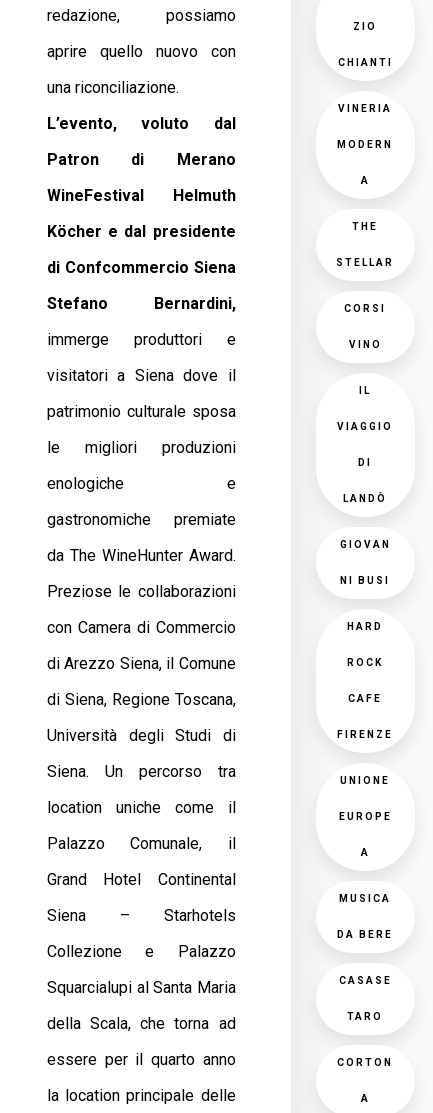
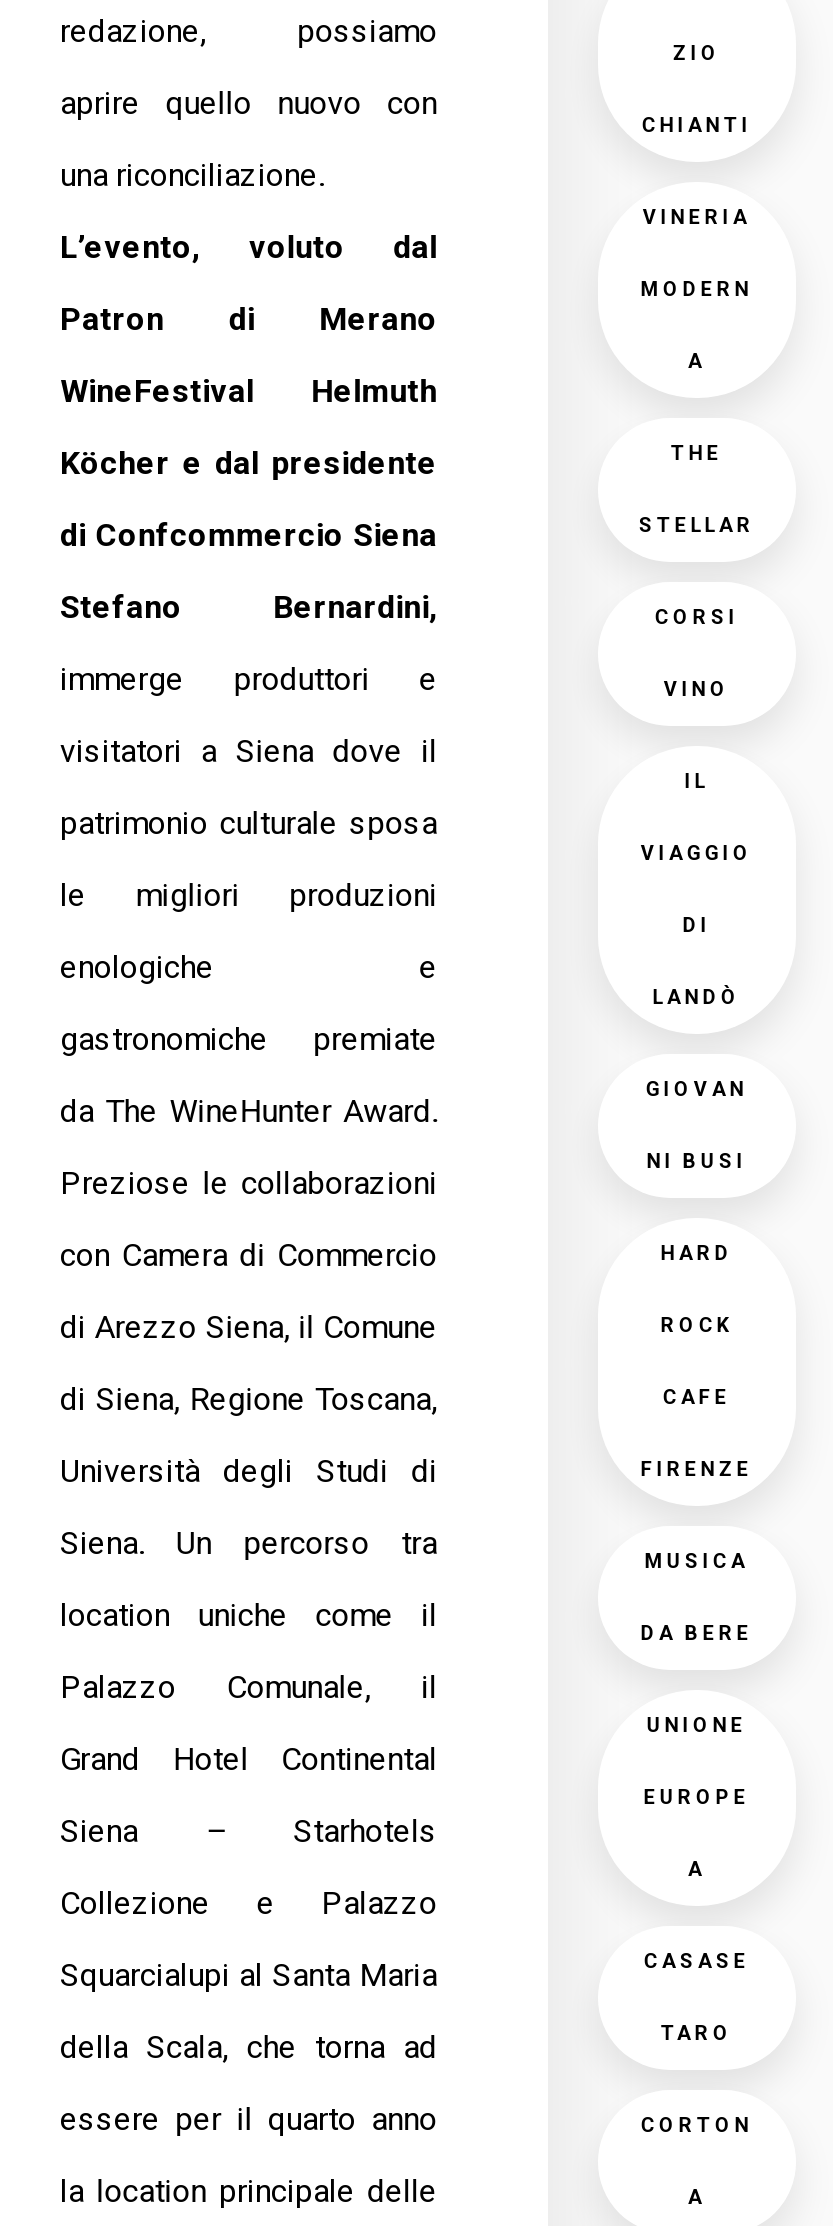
moved [339,775,392,858] -> [644,1714,750,1880]: UNIONE | EUROPE | A
moved [337,893,393,940] -> [641,1550,753,1644]: MUSICA | DA BERE

